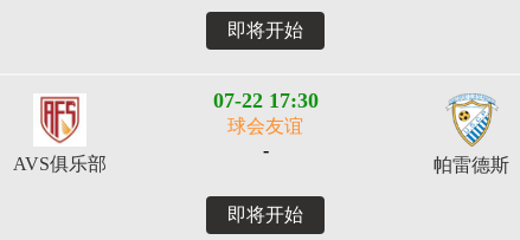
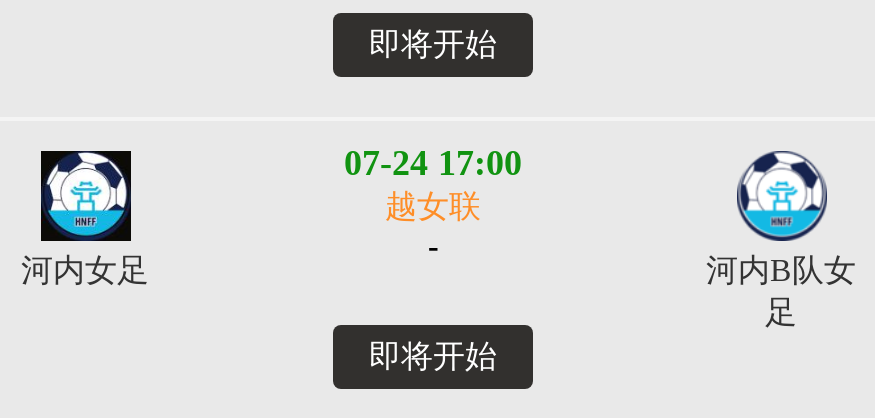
[12,93,106,174] [image] | AVS俱乐部 -> [21,149,149,288] [image] | 河内女足
[213,89,318,136] 07-22 17:30 | 球会友谊 -> [344,144,522,224] 07-24 17:00 | 越女联
[434,95,509,175] [image] | 帕雷德斯 -> [706,151,856,330] [image] | 河内B队女 | 足

